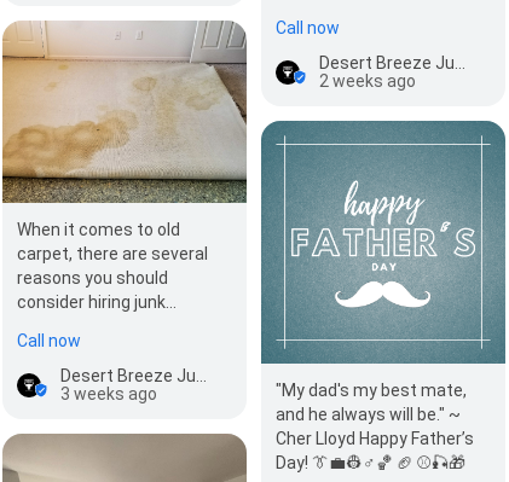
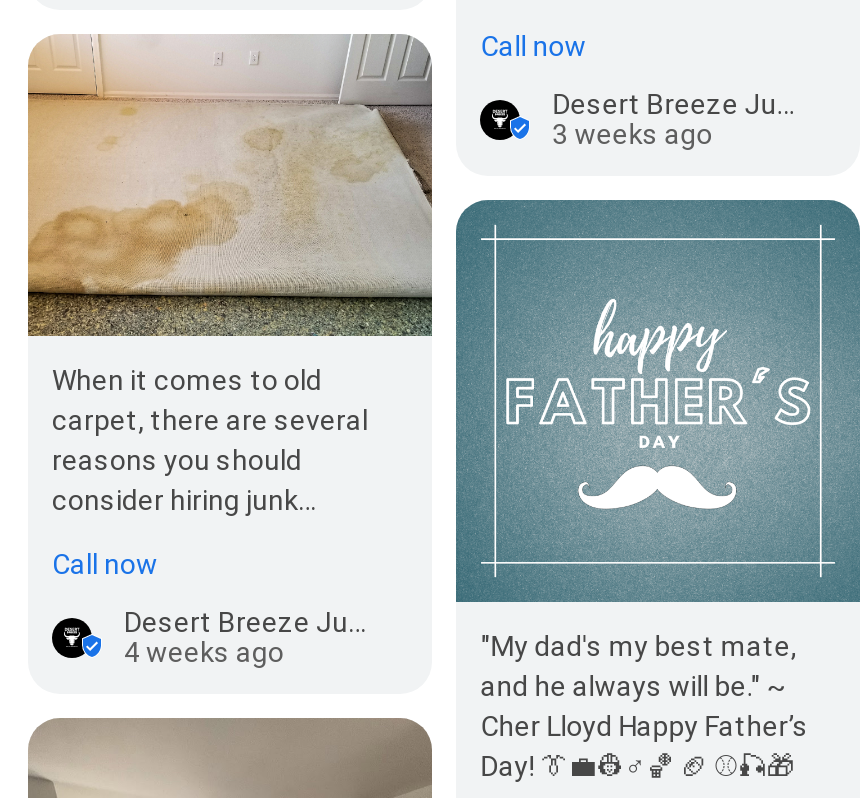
[319,71,416,90] 2 weeks ago -> [552,117,712,149] 3 weeks ago
[60,384,157,403] 3 weeks ago -> [124,636,284,668] 4 weeks ago

